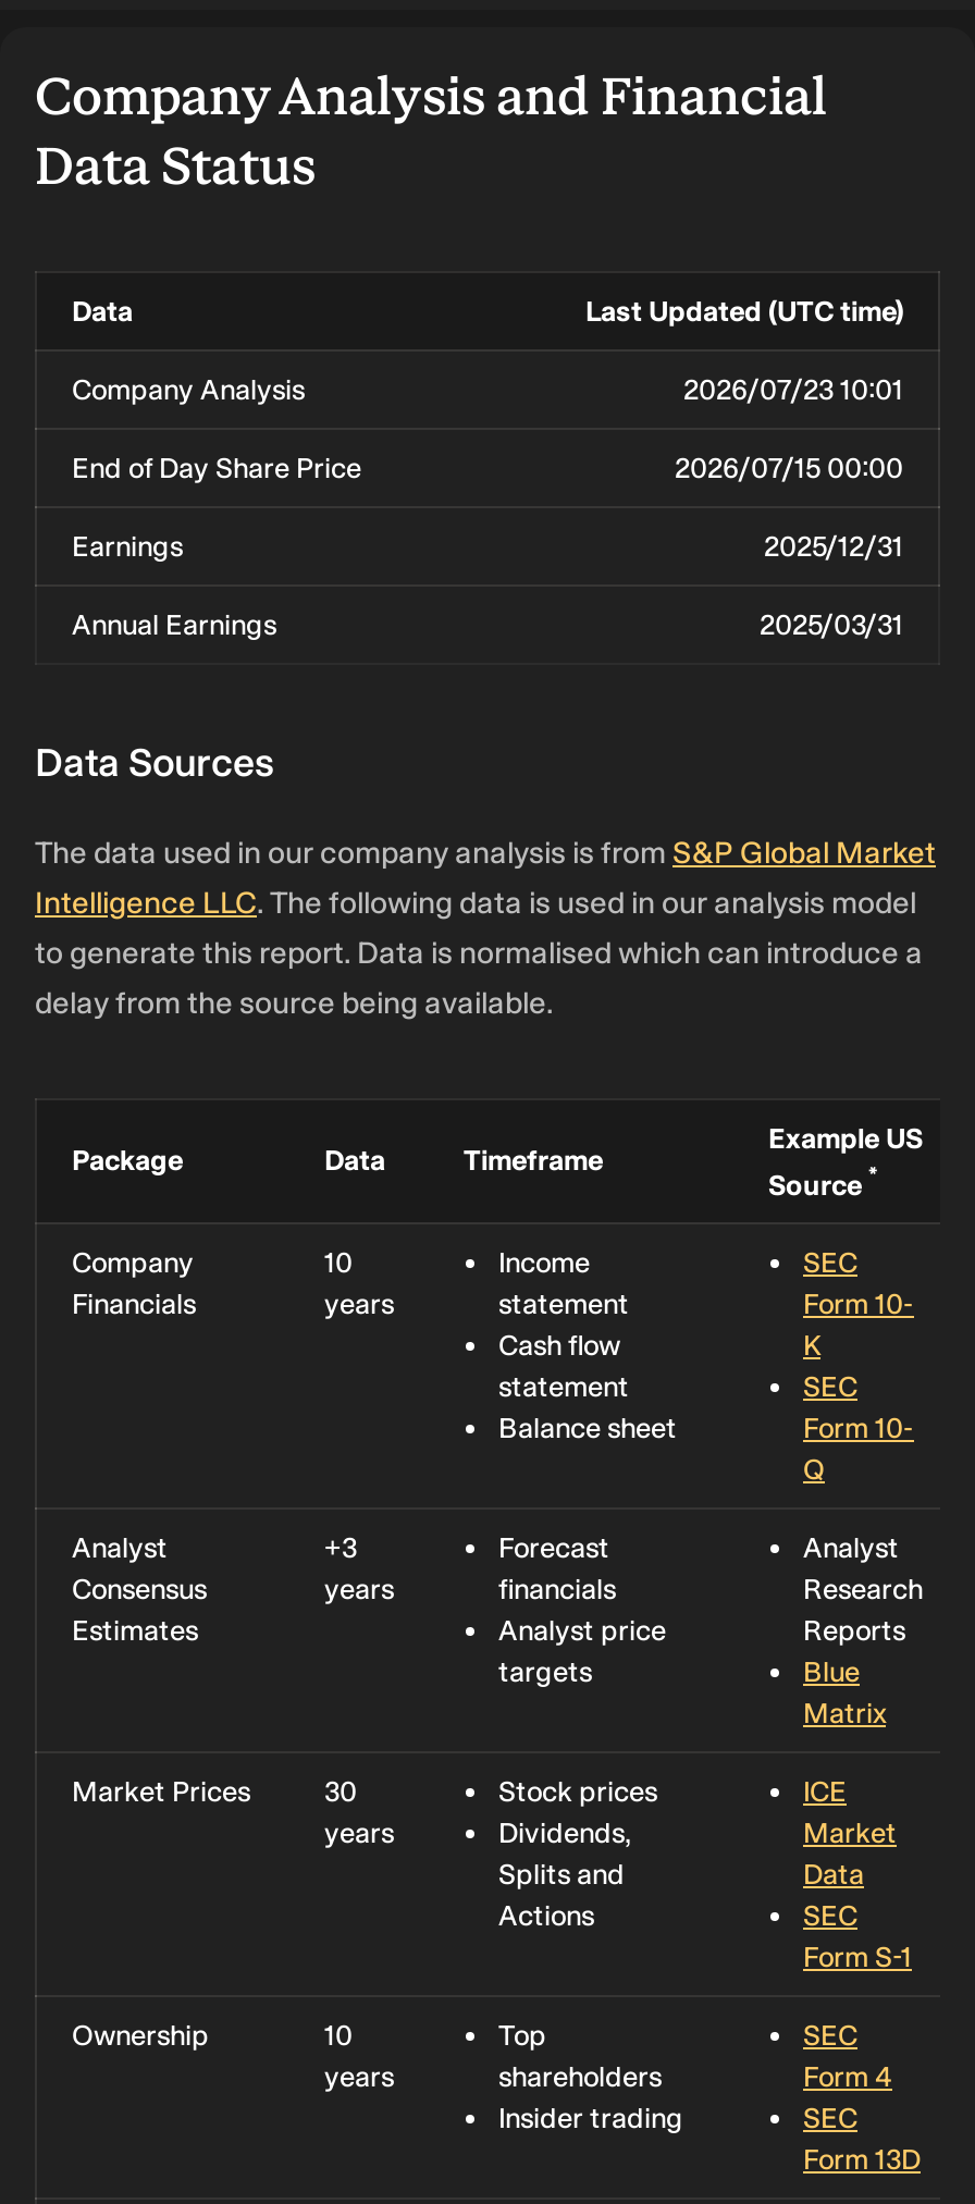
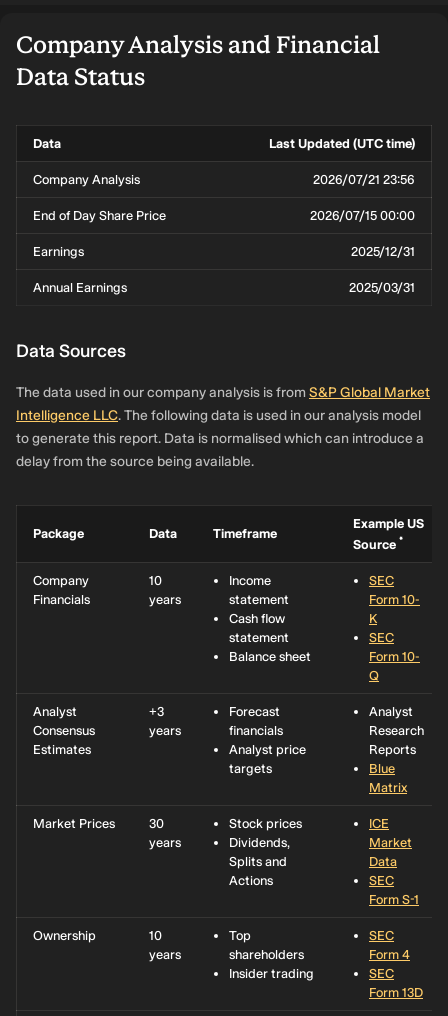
[683,373,903,406] 2026/07/23 10:01 -> [313,172,415,187] 2026/07/21 23:56

